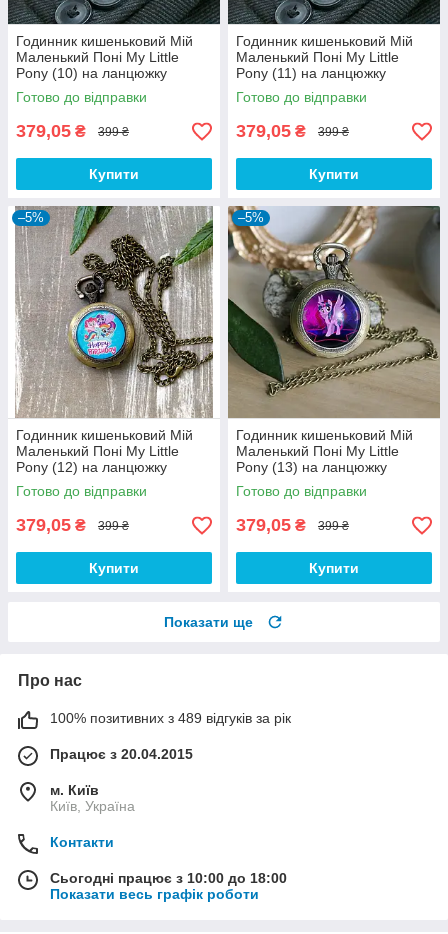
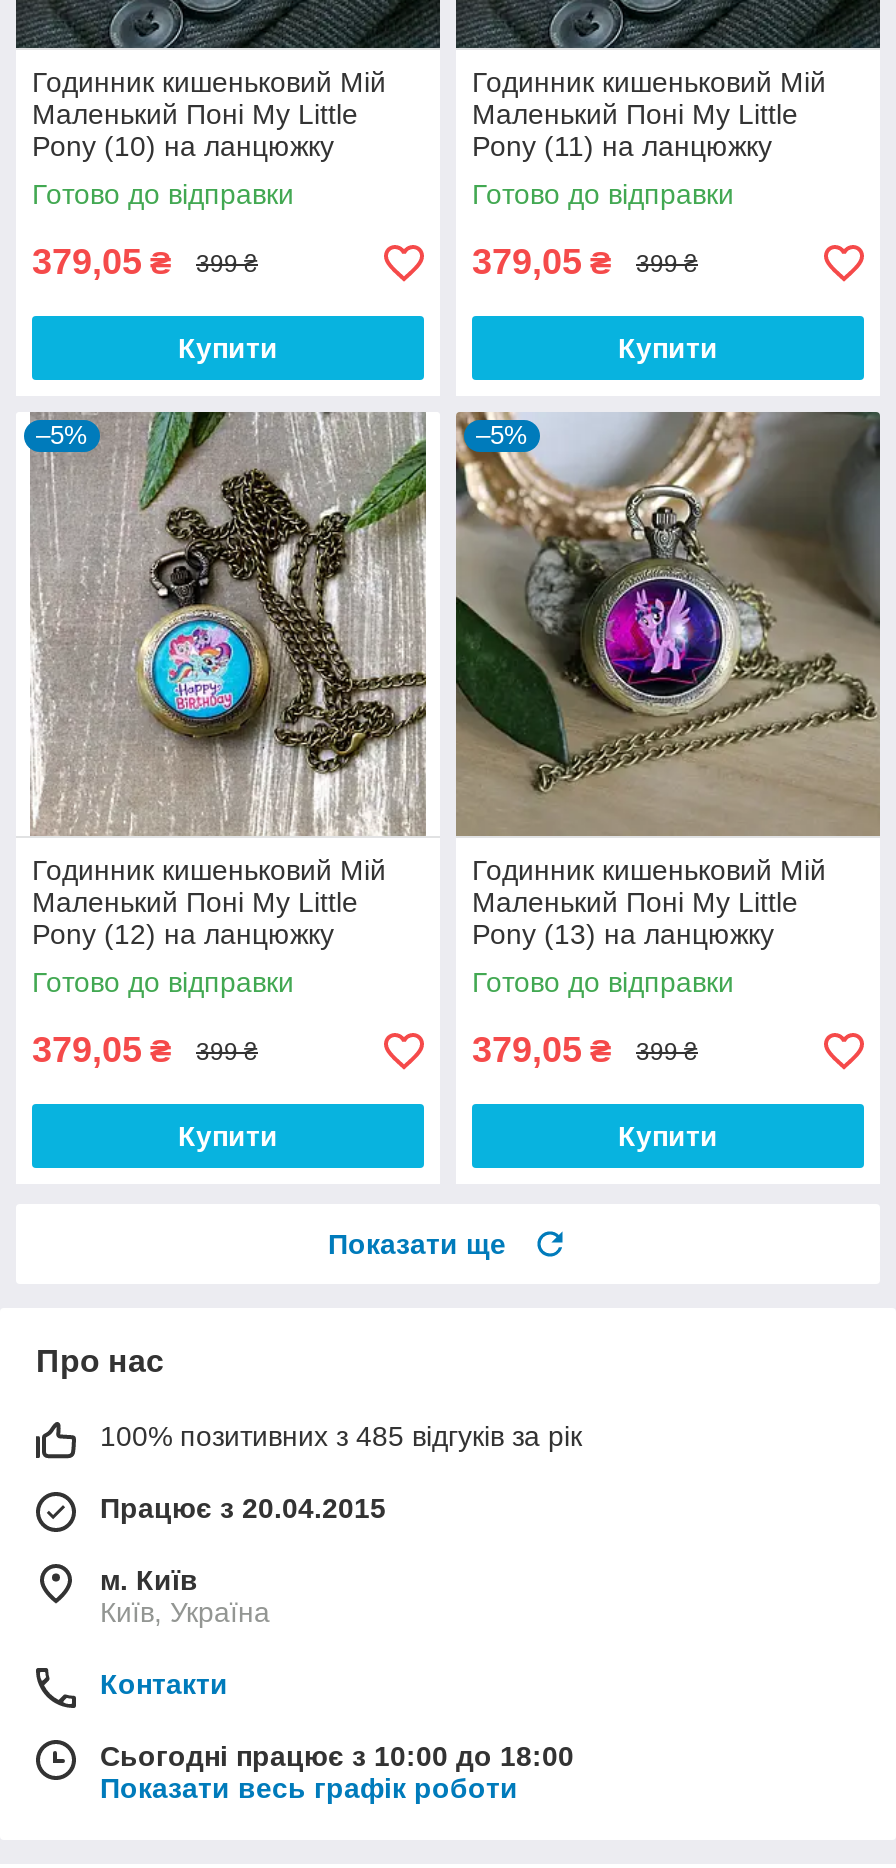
[50,710,291,726] 100% позитивних з 489 відгуків за рік -> [100,1420,582,1452] 100% позитивних з 485 відгуків за рік

